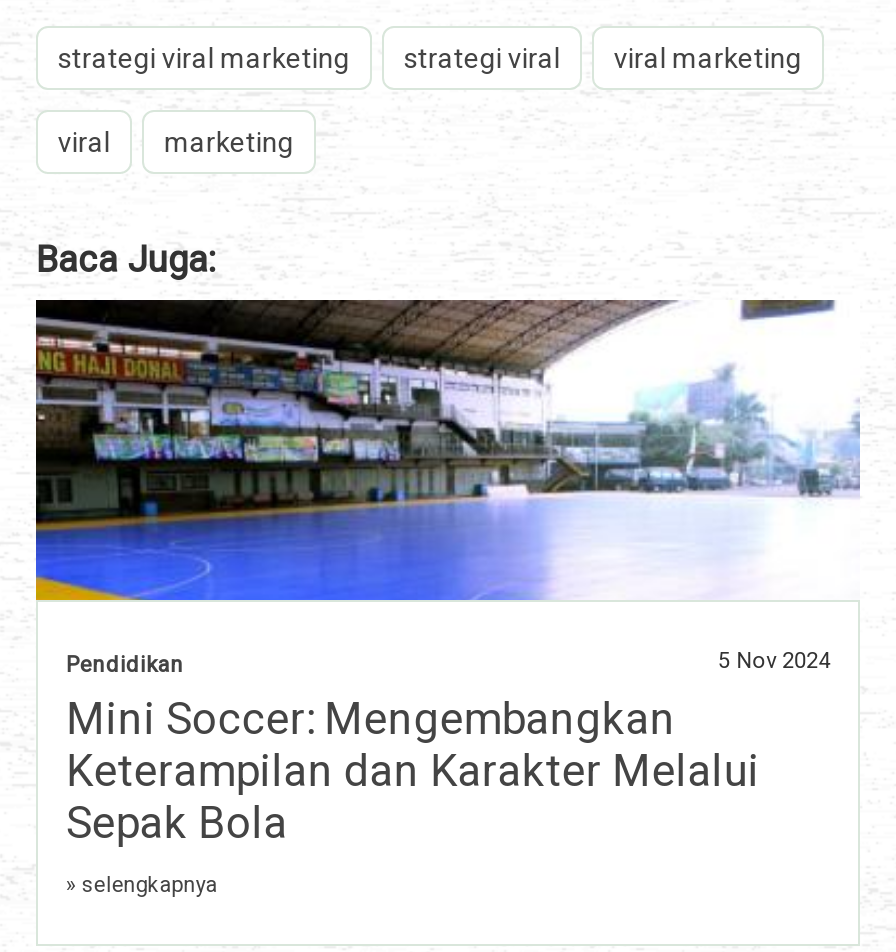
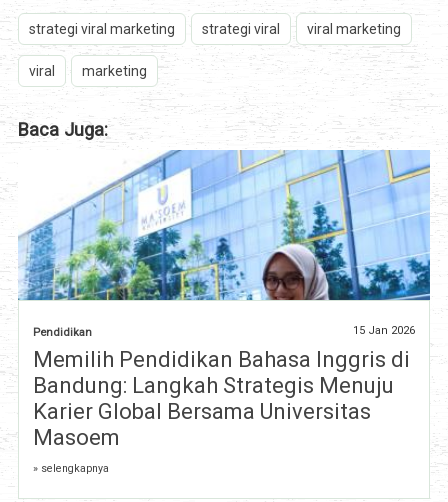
[34,298,860,847] [image] | 5 Nov 2024 | Mini Soccer: Mengembangkan | Keterampilan dan Karakter Melalui | Sepak Bola -> [17,149,431,450] [image] | 15 Jan 2026 | Memilih Pendidikan Bahasa Inggris di | Bandung: Langkah Strategis Menuju | Karier Global Bersama Universitas | Masoem

